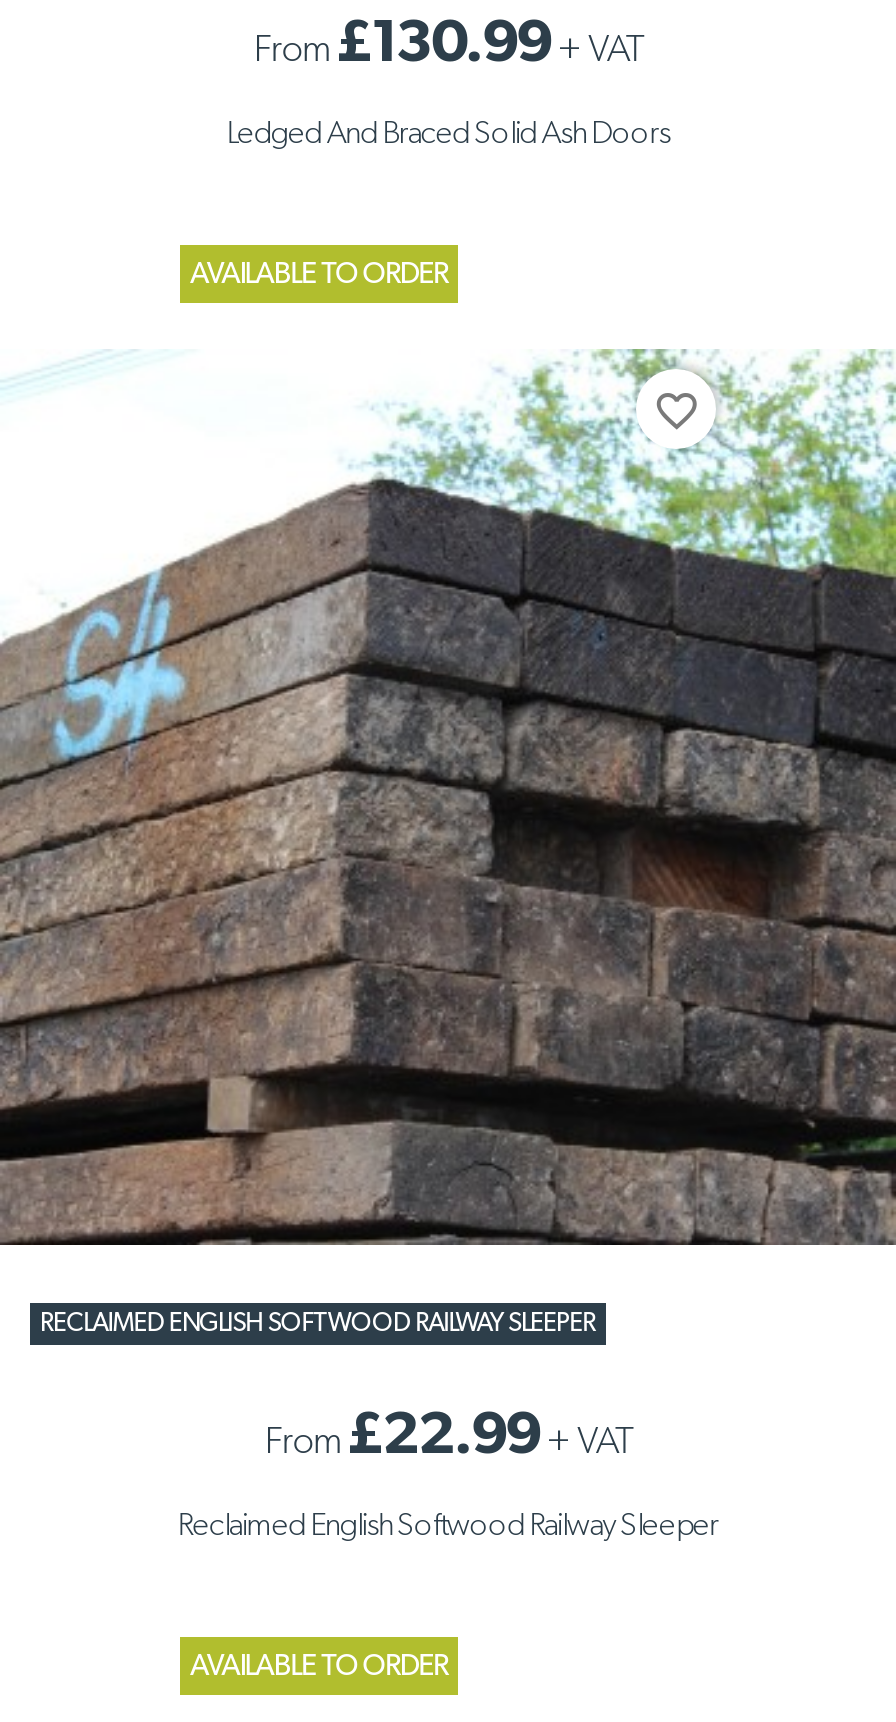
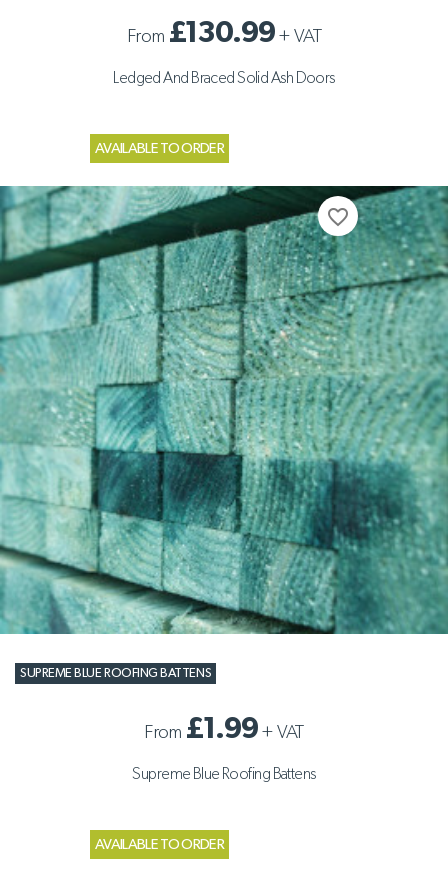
[6,349,890,1336] [image] | RECLAIMED ENGLISH SOFTWOOD RAILWAY SLEEPER -> [3,185,445,680] [image] | SUPREME BLUE ROOFING BATTENS
[265,1404,631,1464] From £22.99+VAT -> [144,714,303,744] From £1.99+VAT
[178,1510,718,1542] Reclaimed English Softwood Railway Sleeper -> [132,767,316,783] Supreme Blue Roofing Battens

